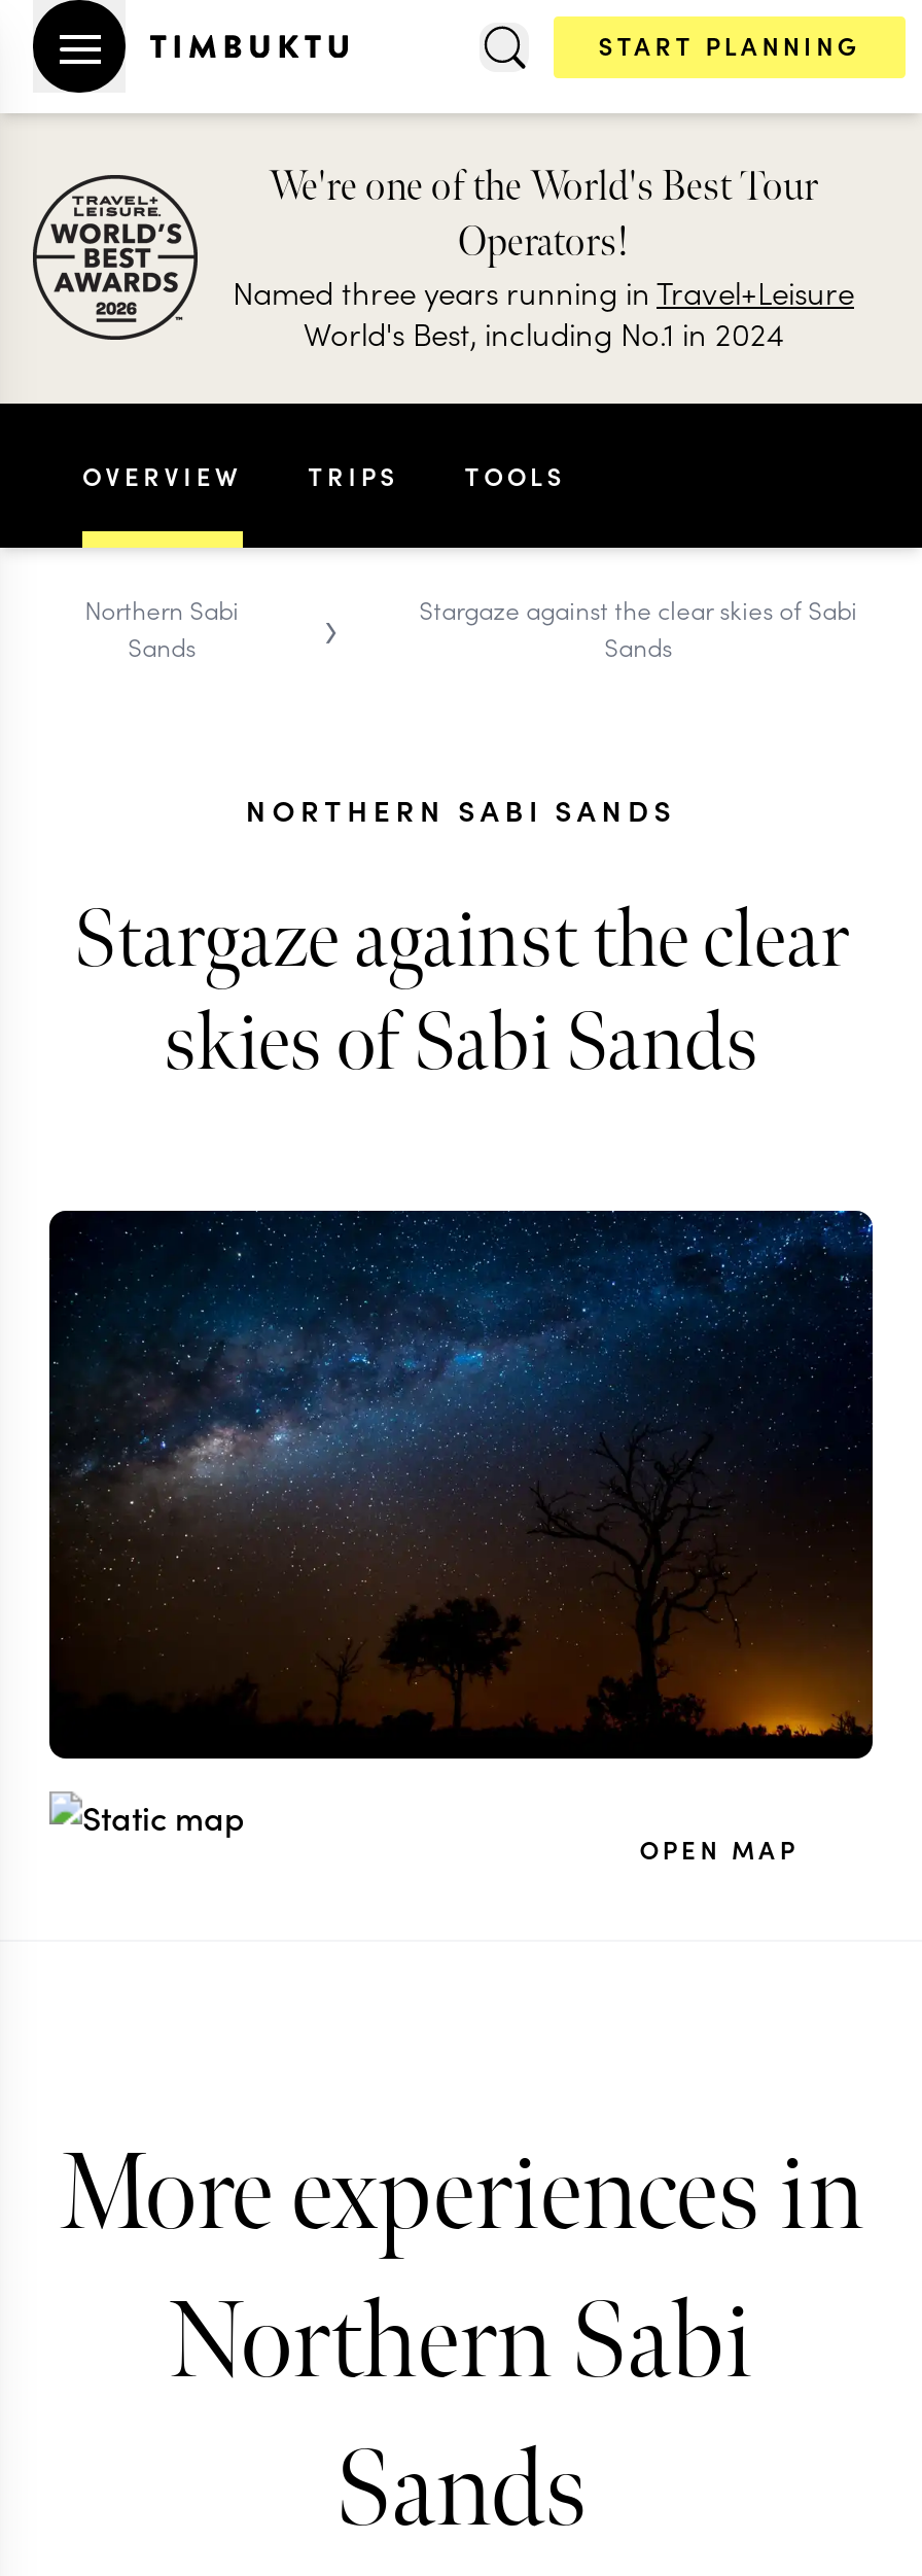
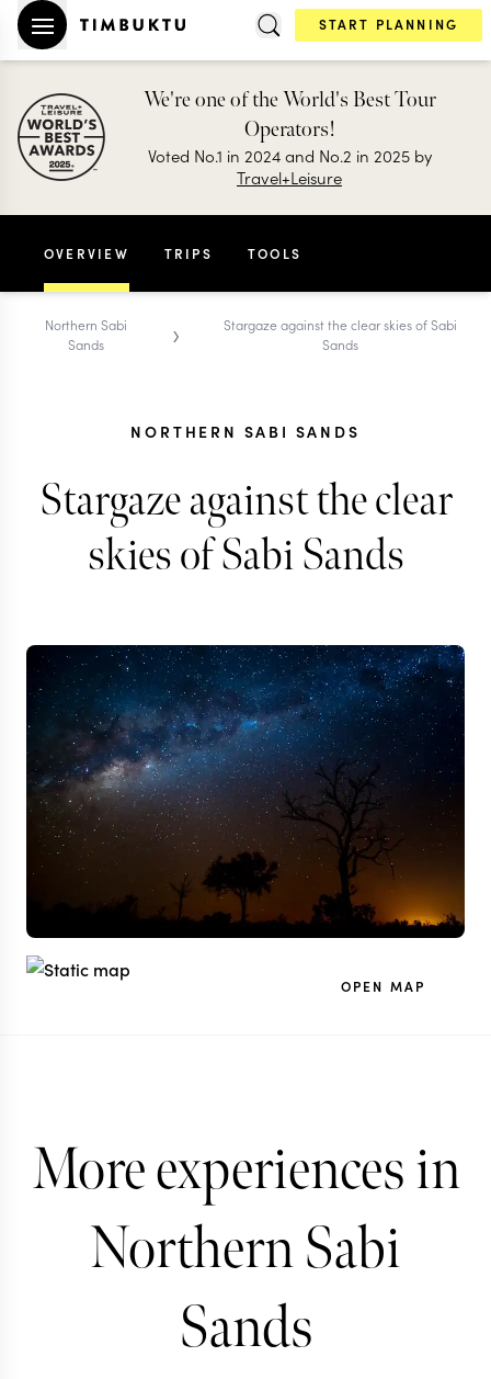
[233,270,854,354] Named three years running in Travel+Leisure | World's Best, including No.1 in 2024 -> [147,144,431,189] Voted No.1 in 2024 and No.2 in 2025 by | Travel+Leisure

